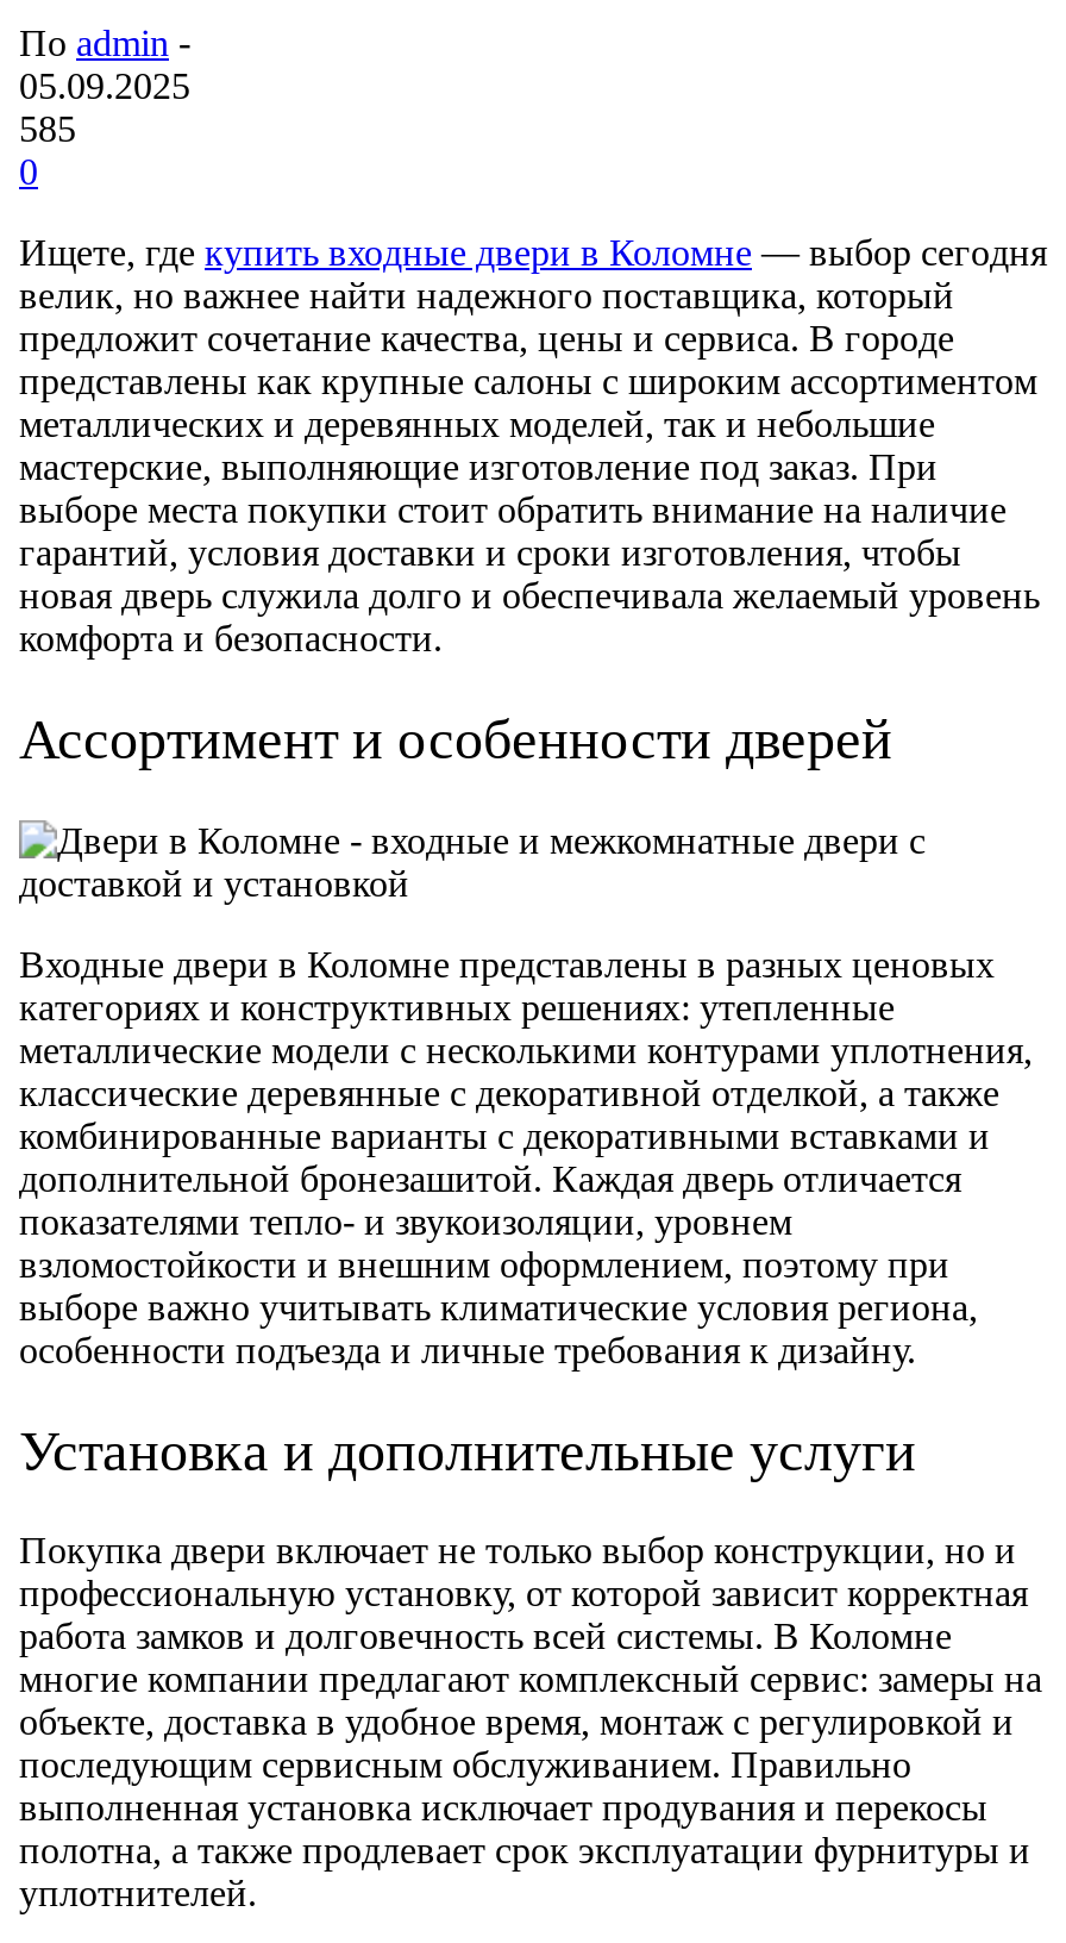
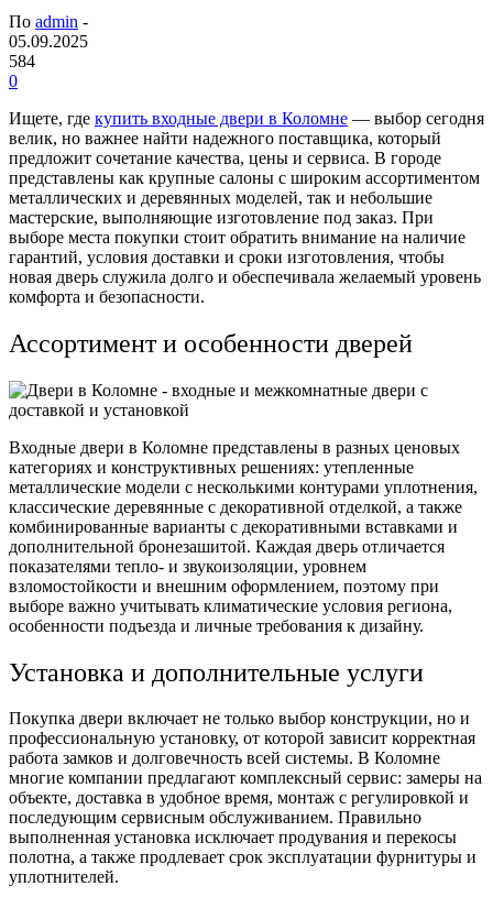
[19,108,76,148] 585 -> [9,52,35,70] 584

